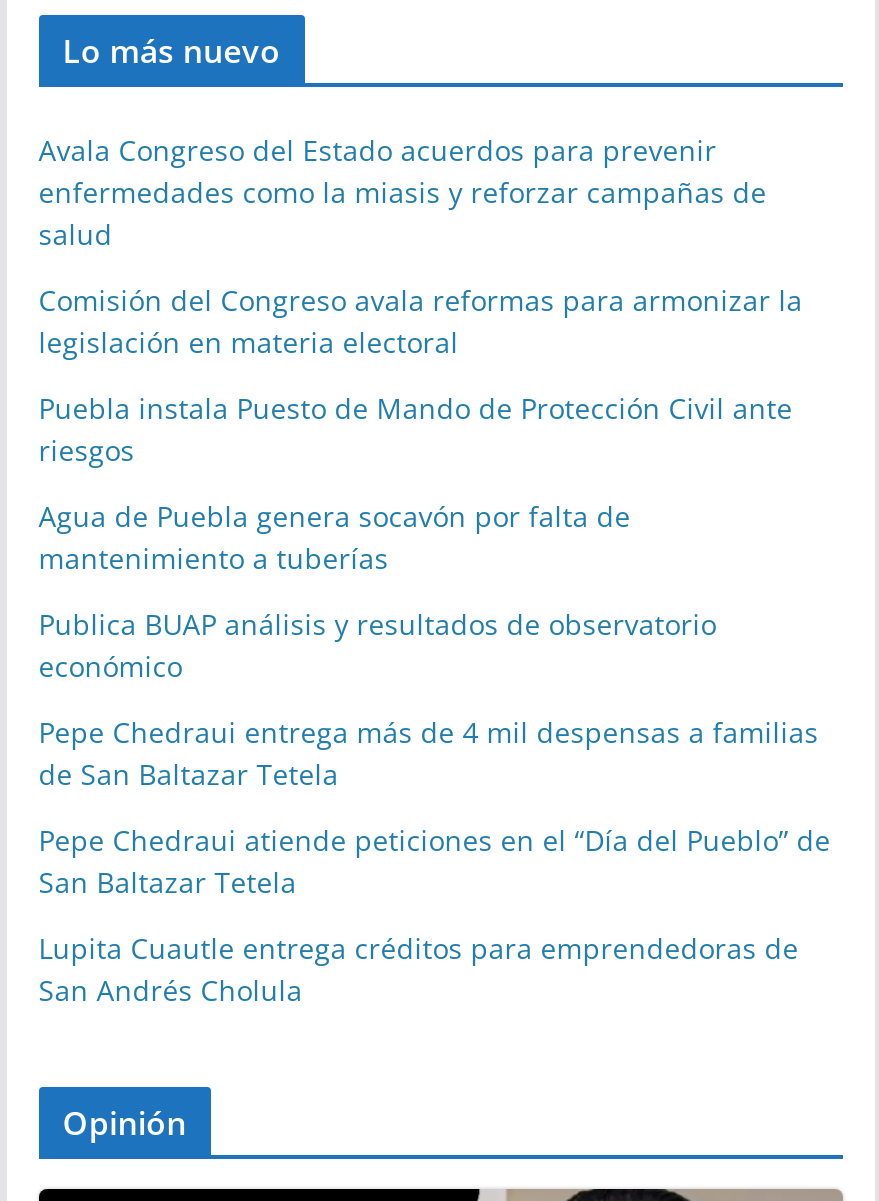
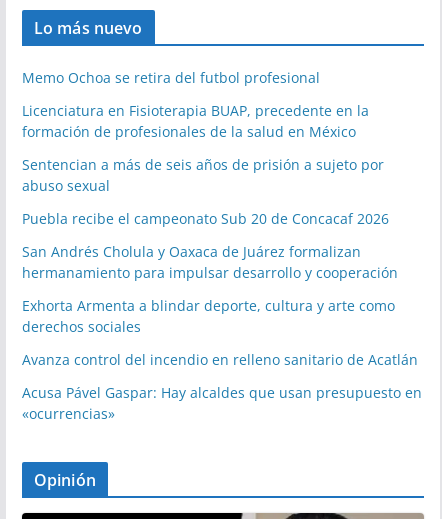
[38,131,766,253] Avala Congreso del Estado acuerdos para prevenir | enfermedades como la miasis y reforzar campañas de | salud -> [22,68,320,87] Memo Ochoa se retira del futbol profesional
[38,281,802,361] Comisión del Congreso avala reformas para armonizar la | legislación en materia electoral -> [22,101,369,141] Licenciatura en Fisioterapia BUAP, precedente en la | formación de profesionales de la salud en México
[38,389,792,469] Puebla instala Puesto de Mando de Protección Civil ante | riesgos -> [22,155,384,195] Sentencian a más de seis años de prisión a sujeto por | abuso sexual
[38,497,630,577] Agua de Puebla genera socavón por falta de | mantenimiento a tuberías -> [22,209,389,228] Puebla recibe el campeonato Sub 20 de Concacaf 2026
[38,605,716,685] Publica BUAP análisis y resultados de observatorio | económico -> [22,242,398,282] San Andrés Cholula y Oaxaca de Juárez formalizan | hermanamiento para impulsar desarrollo y cooperación
[38,713,818,793] Pepe Chedraui entrega más de 4 mil despensas a familias | de San Baltazar Tetela -> [22,296,395,336] Exhorta Armenta a blindar deporte, cultura y arte como | derechos sociales
[38,821,830,901] Pepe Chedraui atiende peticiones en el “Día del Pueblo” de | San Baltazar Tetela -> [22,350,418,369] Avanza control del incendio en relleno sanitario de Acatlán
[38,929,798,1009] Lupita Cuautle entrega créditos para emprendedoras de | San Andrés Cholula -> [22,383,422,423] Acusa Pável Gaspar: Hay alcaldes que usan presupuesto en | «ocurrencias»

